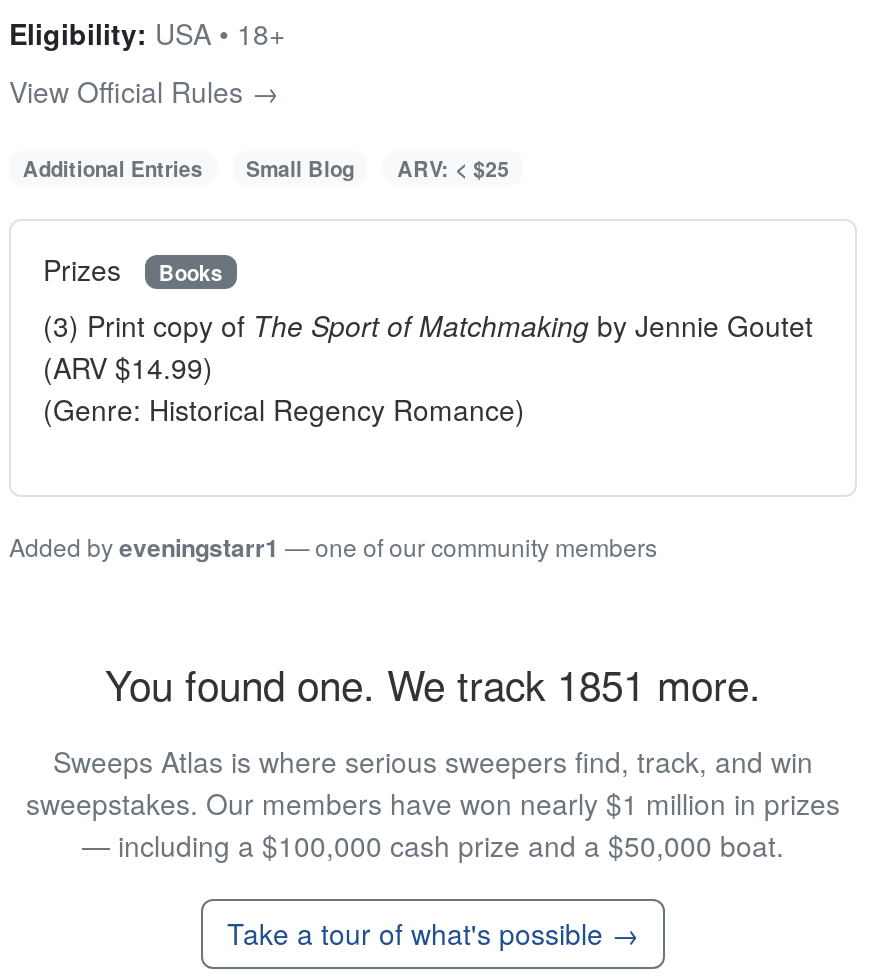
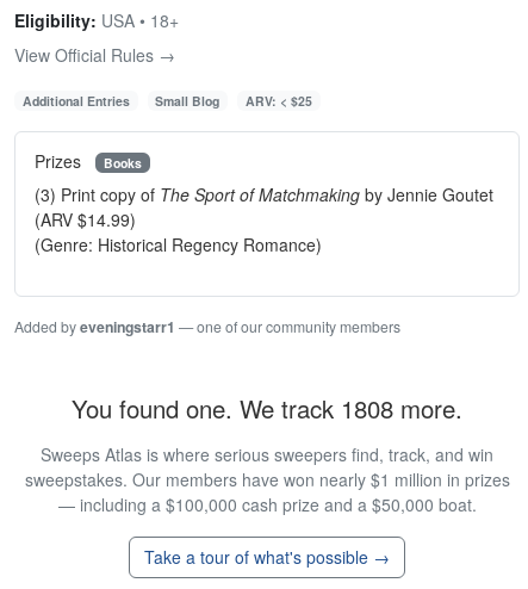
[105,656,761,714] You found one. We track 1851 more. -> [72,392,462,426] You found one. We track 1808 more.

